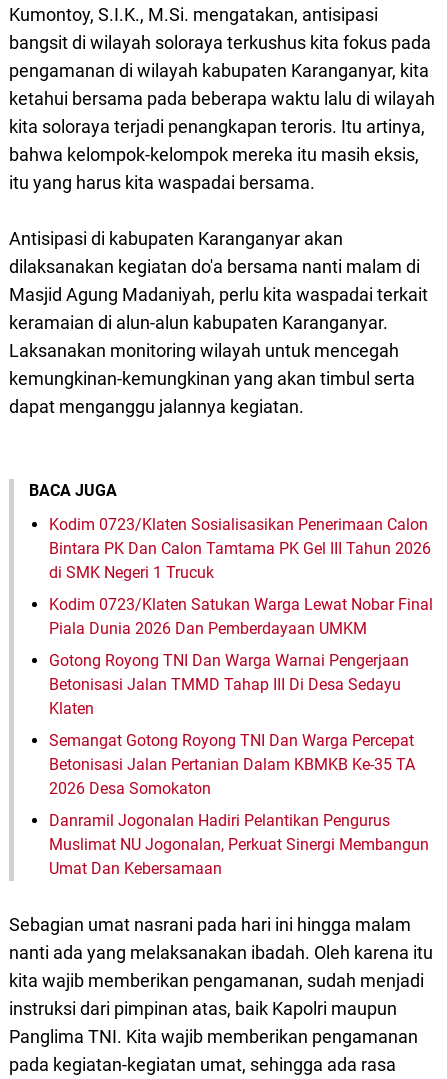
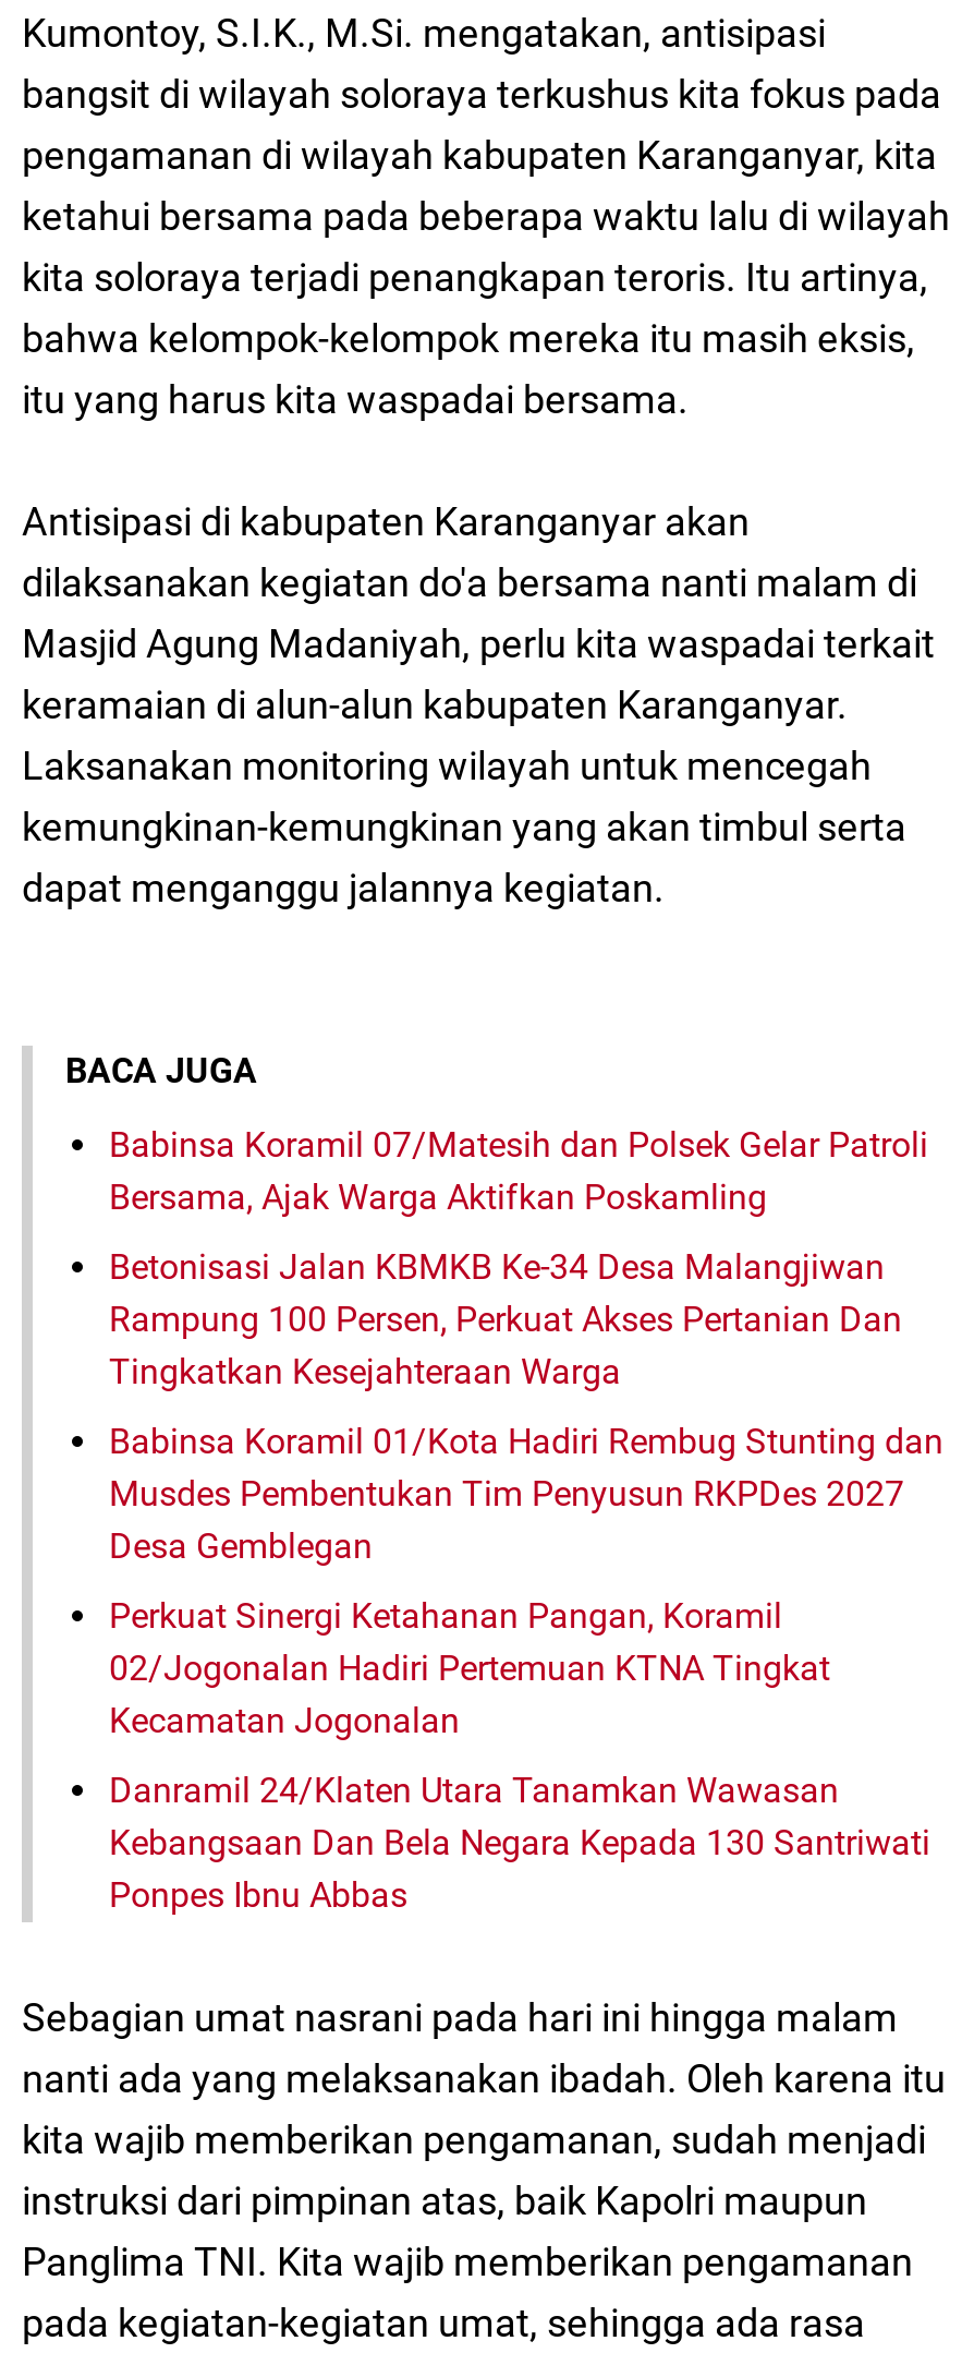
[49,515,431,582] Kodim 0723/Klaten Sosialisasikan Penerimaan Calon | Bintara PK Dan Calon Tamtama PK Gel III Tahun 2026 | di SMK Negeri 1 Trucuk -> [109,1124,928,1217] Babinsa Koramil 07/Matesih dan Polsek Gelar Patroli | Bersama, Ajak Warga Aktifkan Poskamling
[49,595,433,638] Kodim 0723/Klaten Satukan Warga Lewat Nobar Final | Piala Dunia 2026 Dan Pemberdayaan UMKM -> [109,1246,902,1392] Betonisasi Jalan KBMKB Ke-34 Desa Malangjiwan | Rampung 100 Persen, Perkuat Akses Pertanian Dan | Tingkatkan Kesejahteraan Warga
[49,651,409,718] Gotong Royong TNI Dan Warga Warnai Pengerjaan | Betonisasi Jalan TMMD Tahap III Di Desa Sedayu | Klaten -> [109,1420,943,1566] Babinsa Koramil 01/Kota Hadiri Rembug Stunting dan | Musdes Pembentukan Tim Penyusun RKPDes 2027 | Desa Gemblegan
[49,731,415,798] Semangat Gotong Royong TNI Dan Warga Percepat | Betonisasi Jalan Pertanian Dalam KBMKB Ke-35 TA | 2026 Desa Somokaton -> [109,1595,830,1741] Perkuat Sinergi Ketahanan Pangan, Koramil | 02/Jogonalan Hadiri Pertemuan KTNA Tingkat | Kecamatan Jogonalan
[49,811,429,878] Danramil Jogonalan Hadiri Pelantikan Pengurus | Muslimat NU Jogonalan, Perkuat Sinergi Membangun | Umat Dan Kebersamaan -> [109,1769,930,1915] Danramil 24/Klaten Utara Tanamkan Wawasan | Kebangsaan Dan Bela Negara Kepada 130 Santriwati | Ponpes Ibnu Abbas

